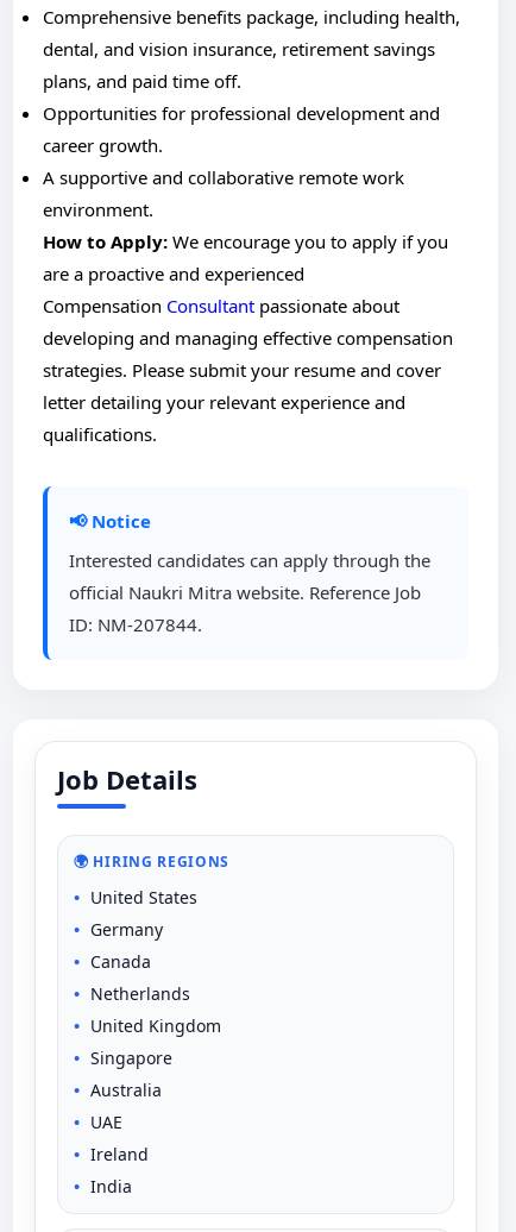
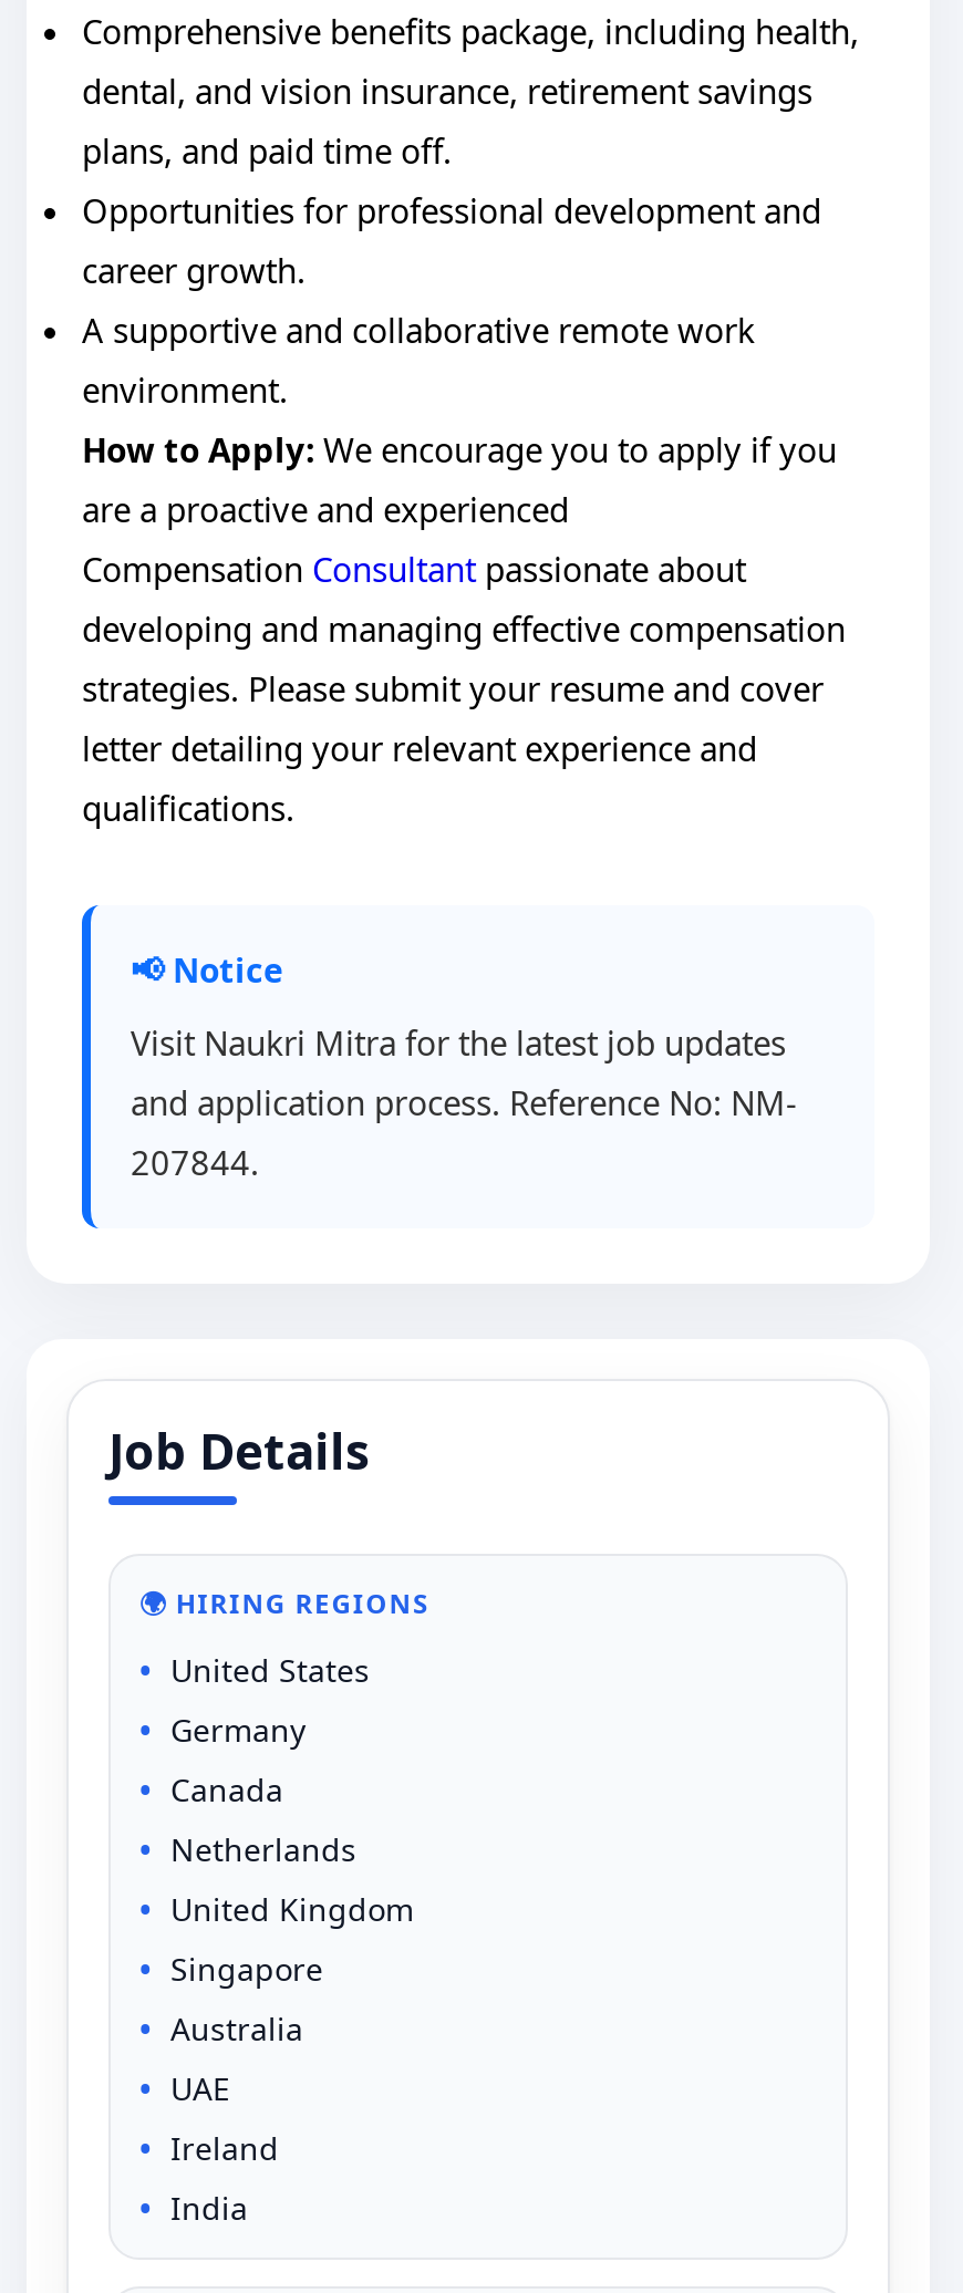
[69,548,430,636] Interested candidates can apply through the | official Naukri Mitra website. Reference Job | ID: NM-207844. -> [131,1020,797,1184] Visit Naukri Mitra for the latest job updates | and application process. Reference No: NM- | 207844.

